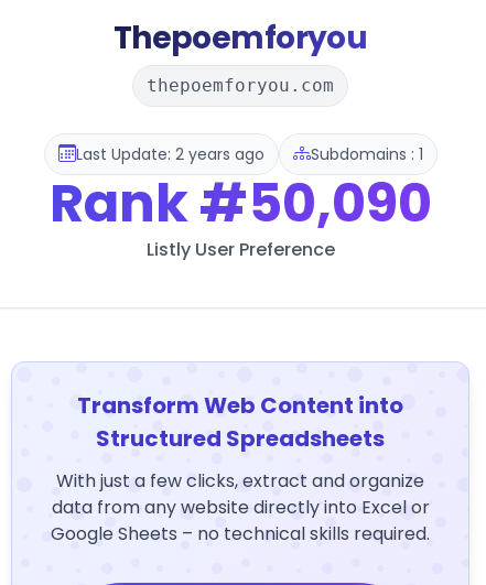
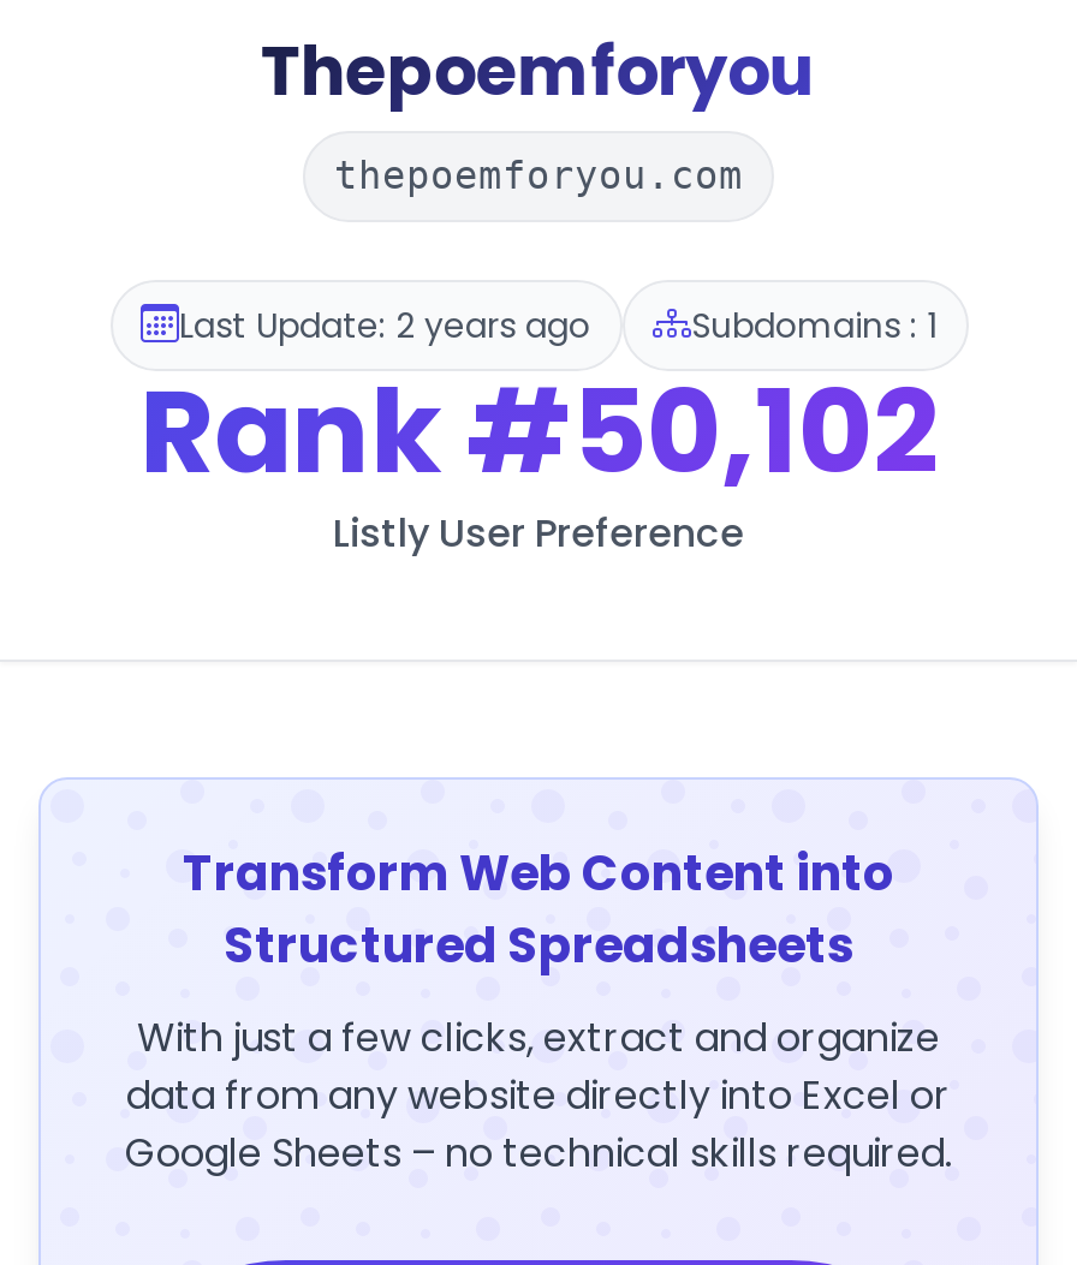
[49,166,431,240] Rank #50,090 -> [139,352,938,513] Rank #50,102

